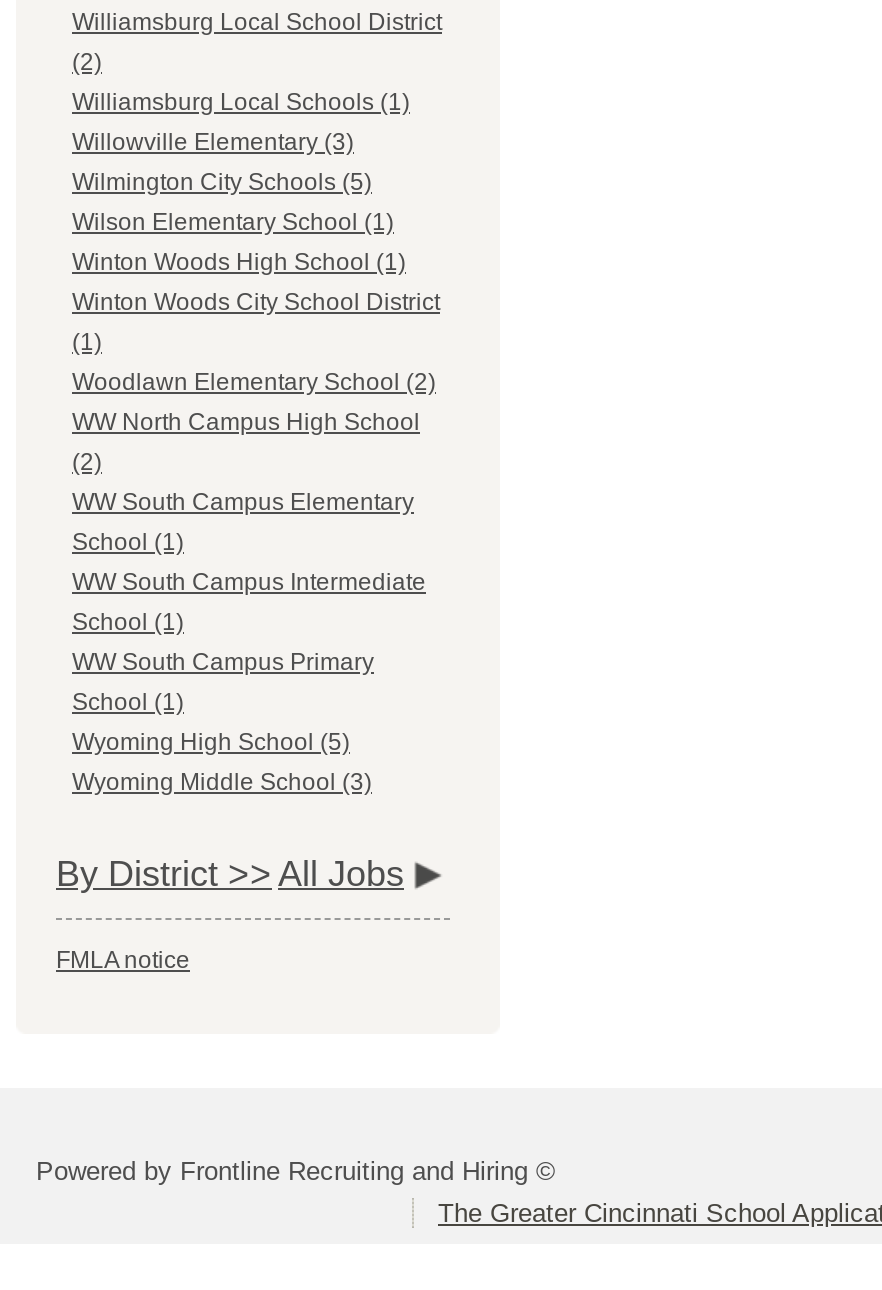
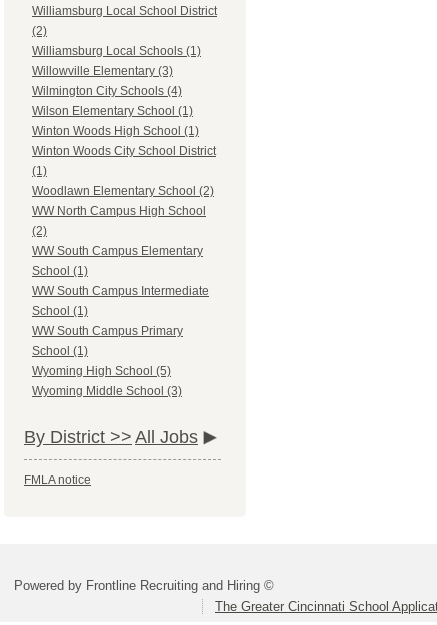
[72,169,372,197] Wilmington City Schools (5) -> [32,84,182,98] Wilmington City Schools (4)

